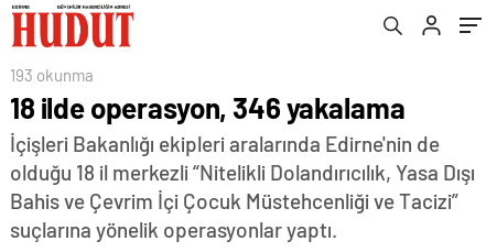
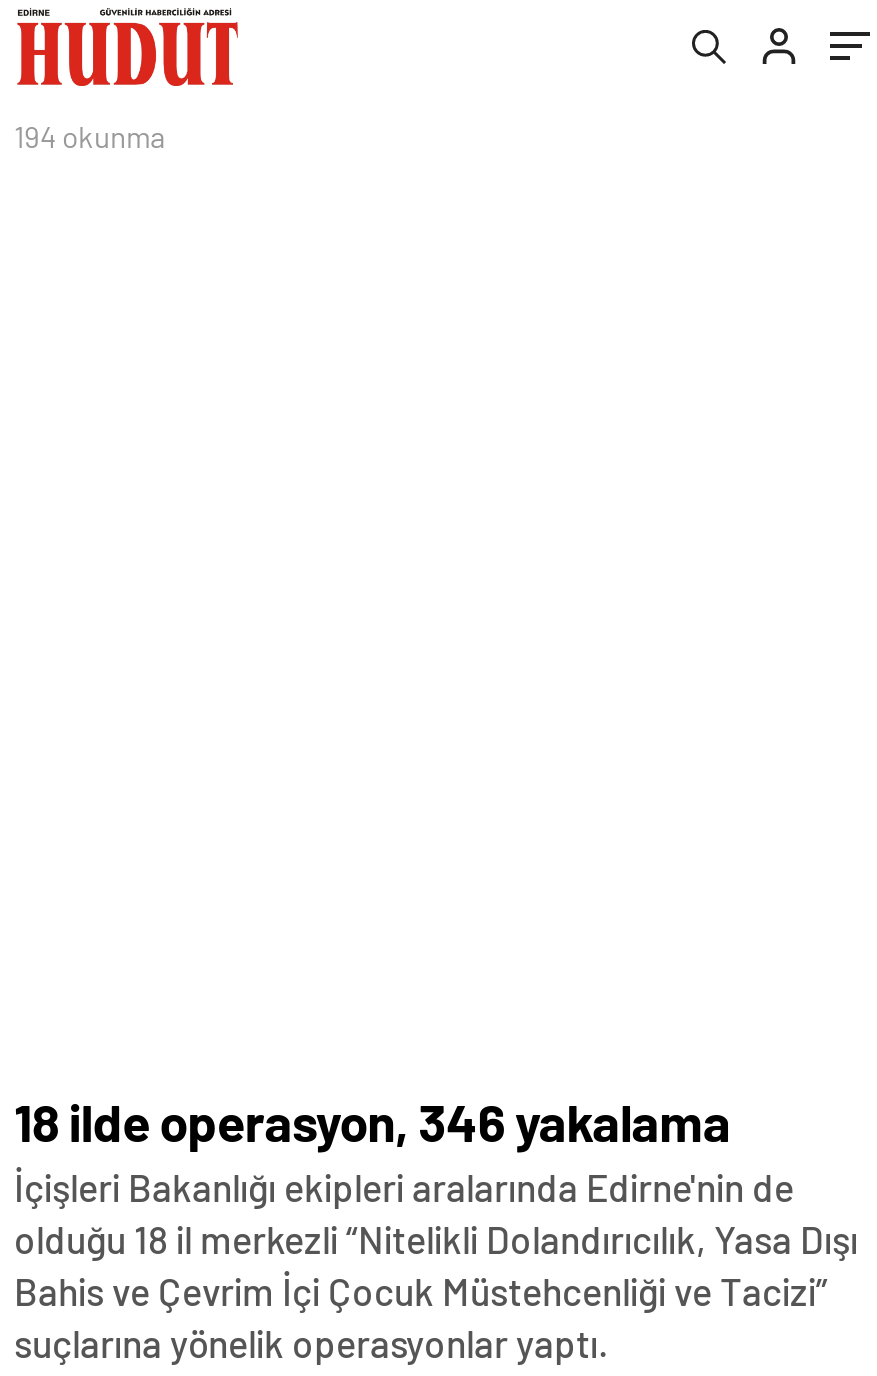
[10,65,94,85] 193 okunma -> [14,118,166,154] 194 okunma

